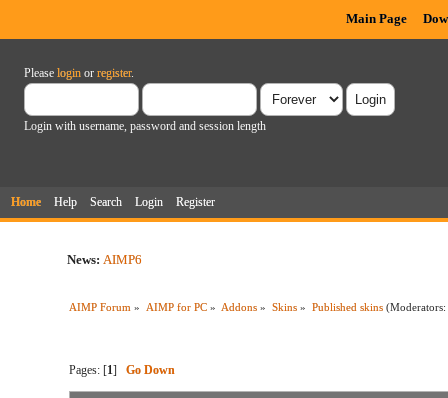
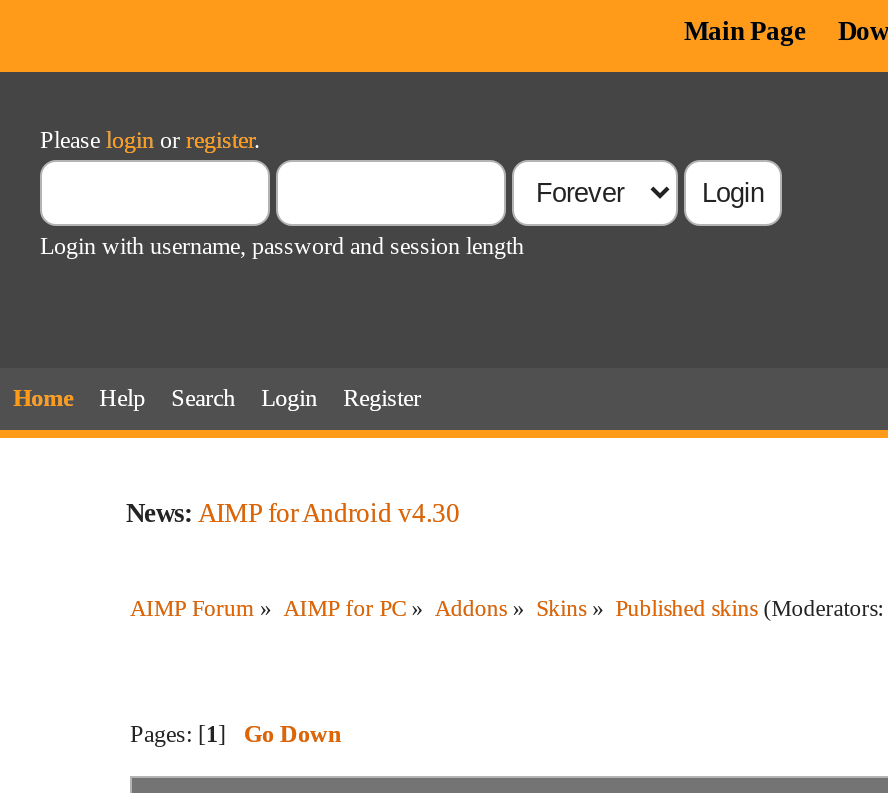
[67,252,142,267] News: AIMP6 -> [126,498,460,528] News: AIMP for Android v4.30

